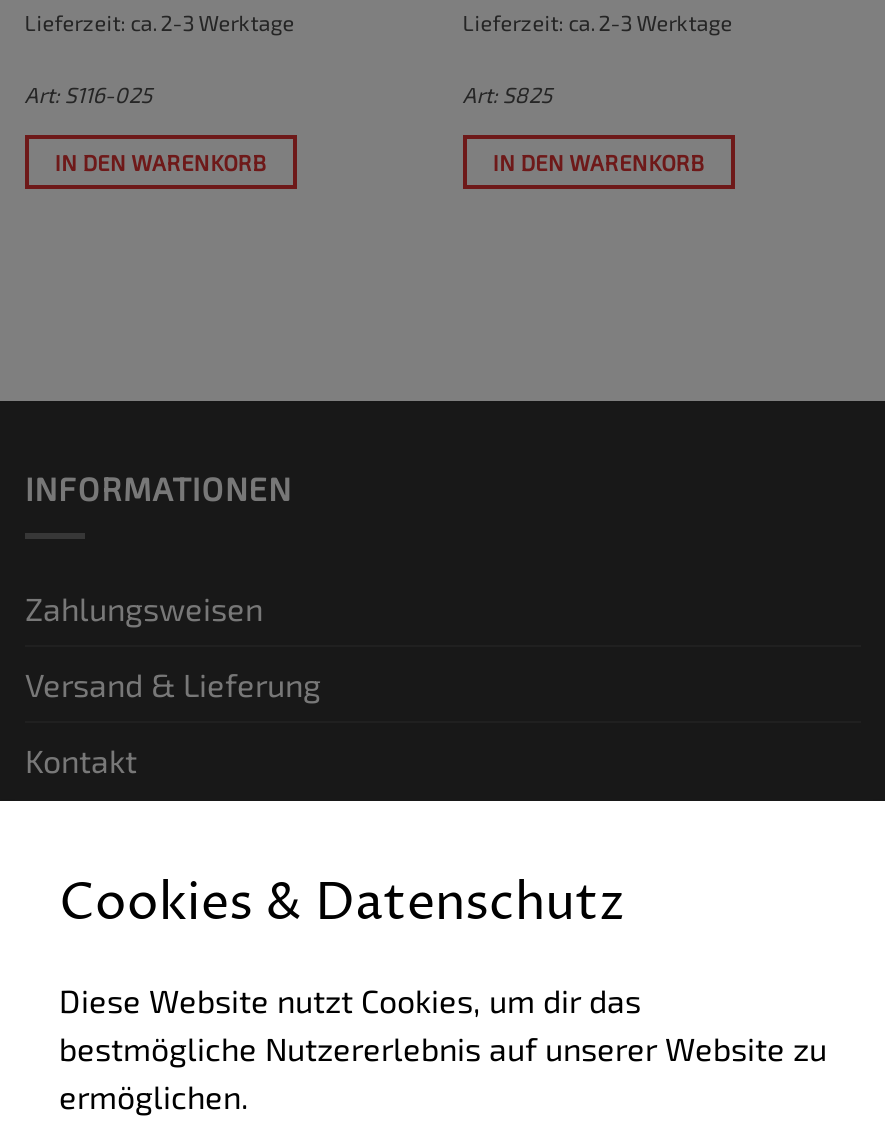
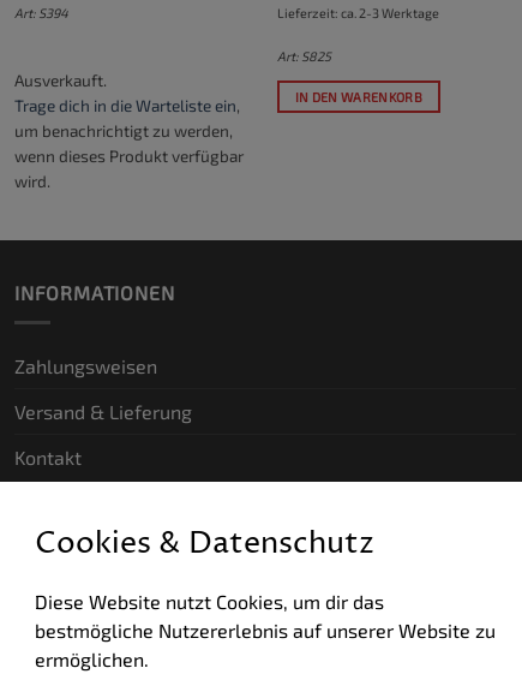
[25,9,295,175] Lieferzeit: ca. 2-3 Werktage | Art: S116-025 | IN DEN WARENKORB -> [14,5,243,192] Art: S394 | Ausverkauft. | Trage dich in die Warteliste ein, | um benachrichtigt zu werden, | wenn dieses Produkt verfügbar | wird.

